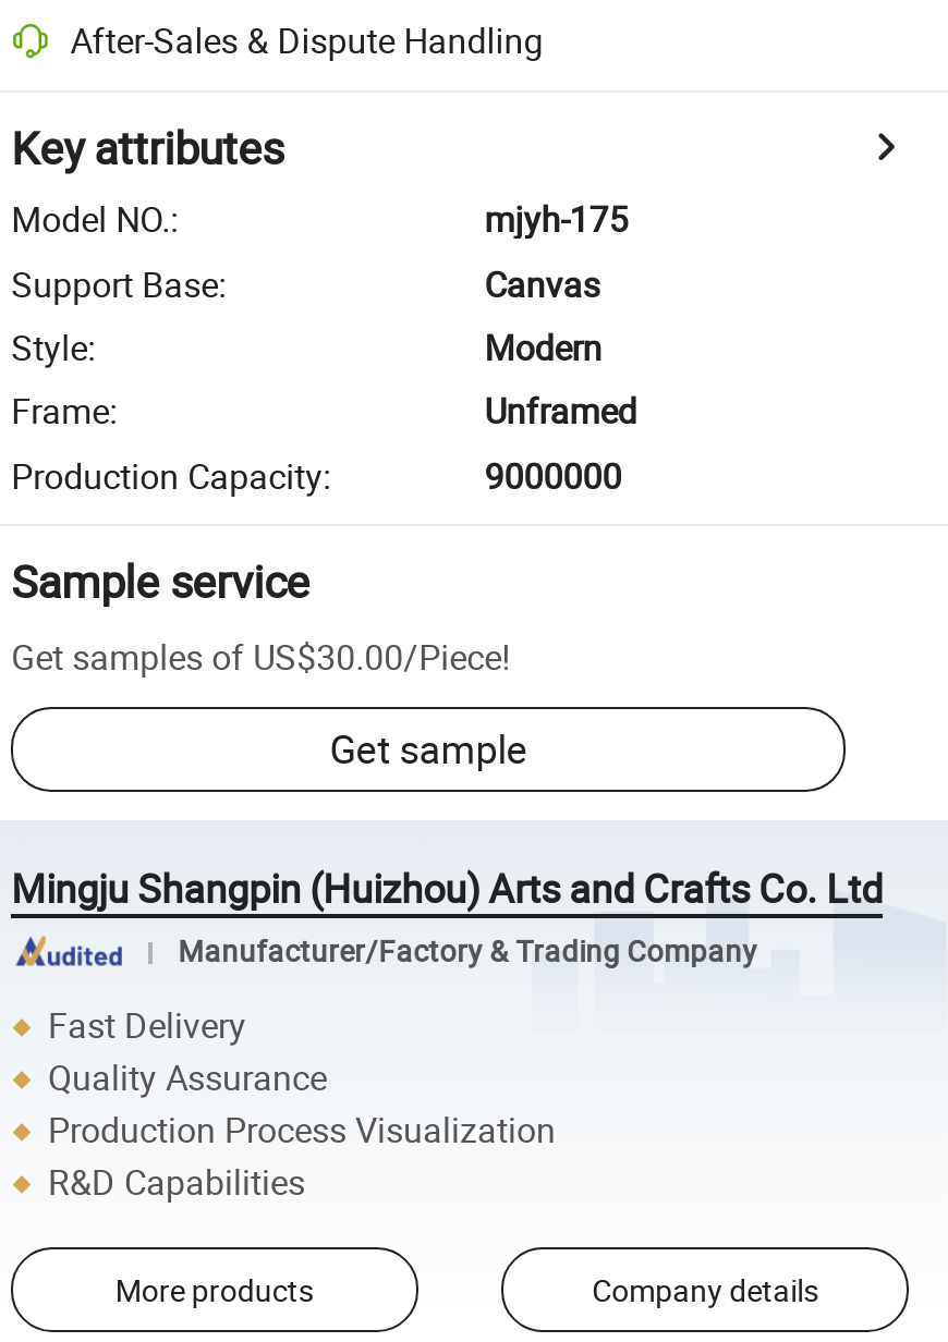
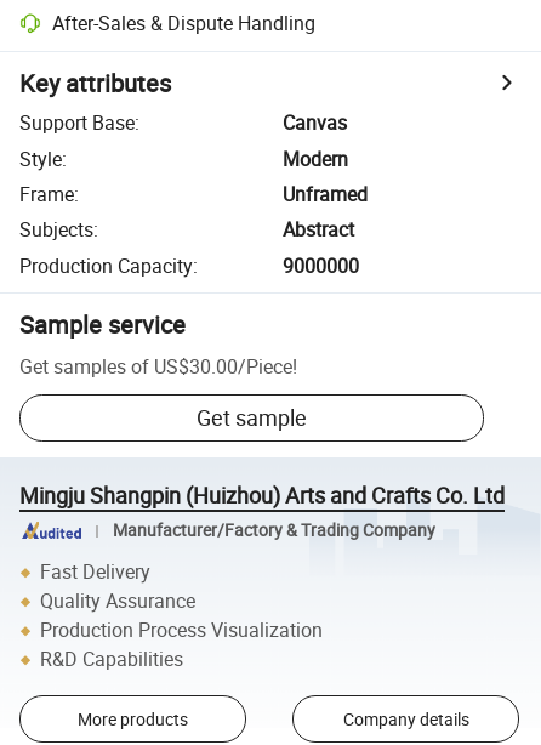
[11,196,628,244] Model NO.: | mjyh-175 -> none
moved [11,259,637,435] -> [20,110,368,207]: Support Base: | Canvas | Style: | Modern | Frame: | Unframed
none -> [20,216,355,243] Subjects: | Abstract

